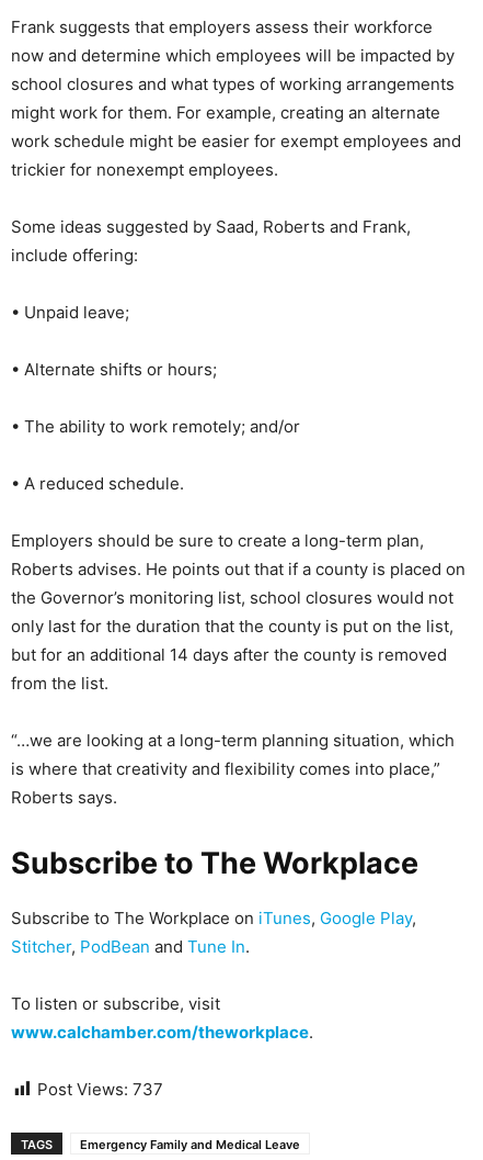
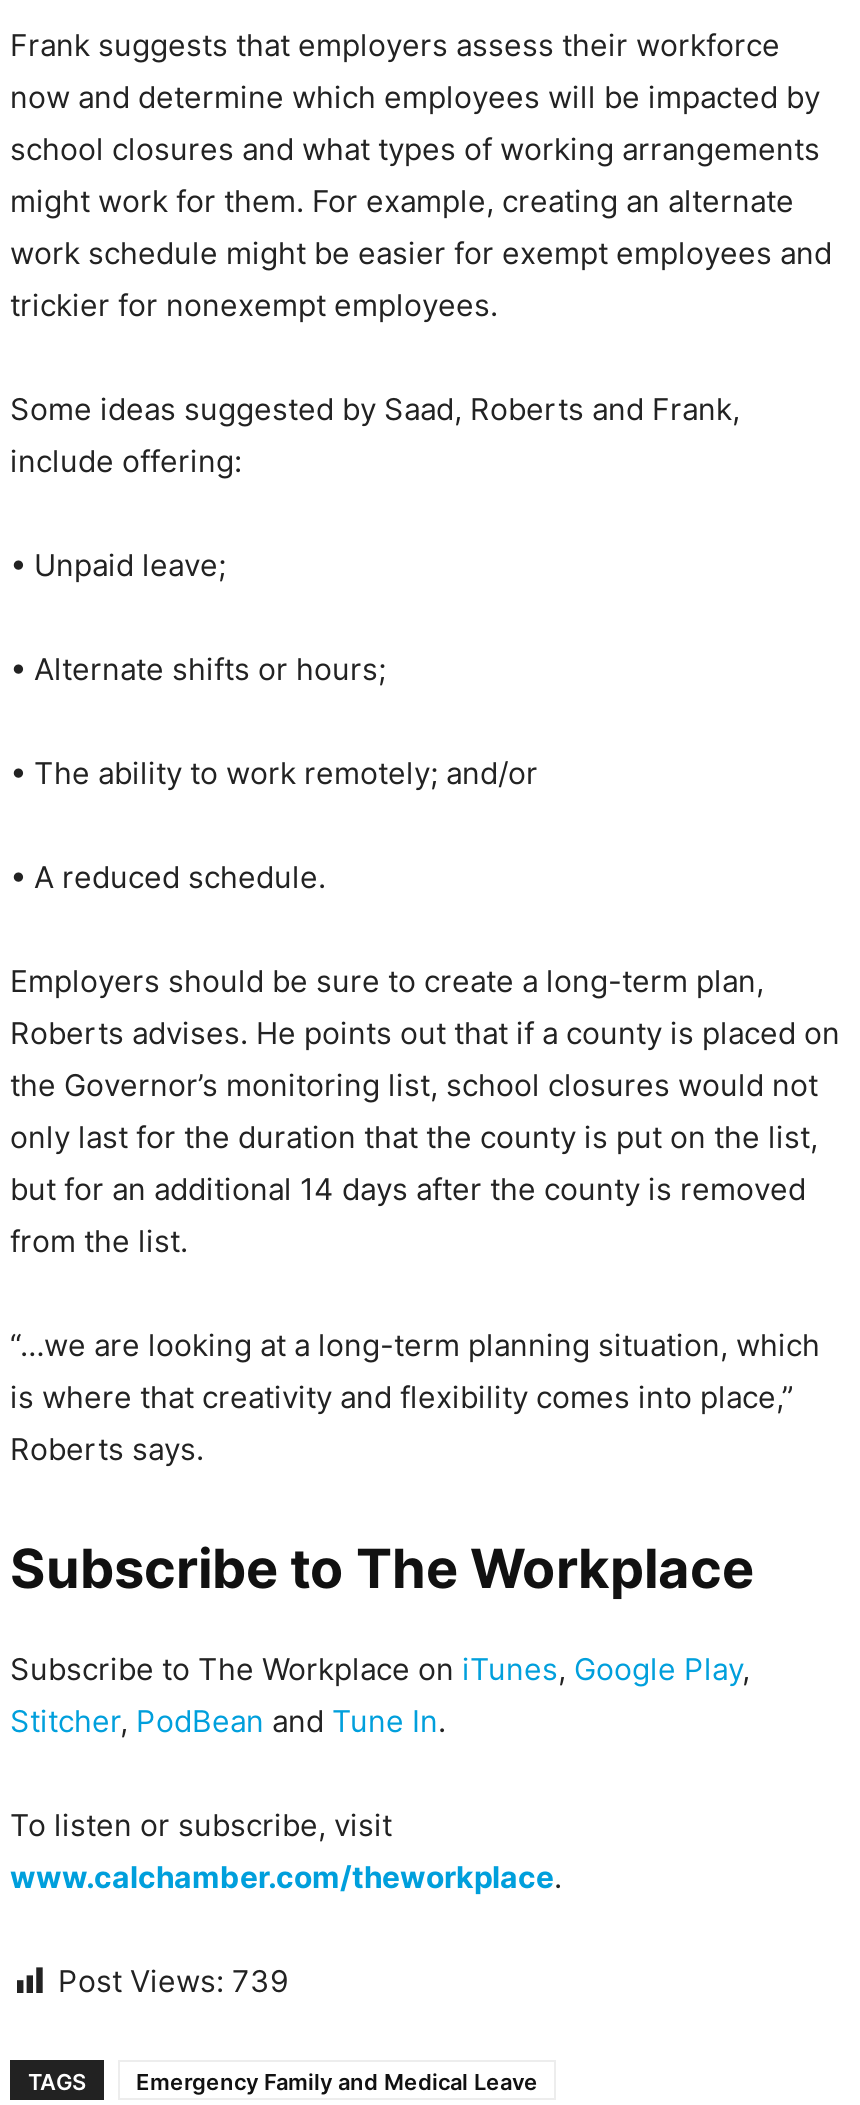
[37,1079,163,1100] Post Views: 737 -> [58,1962,288,2000] Post Views: 739

